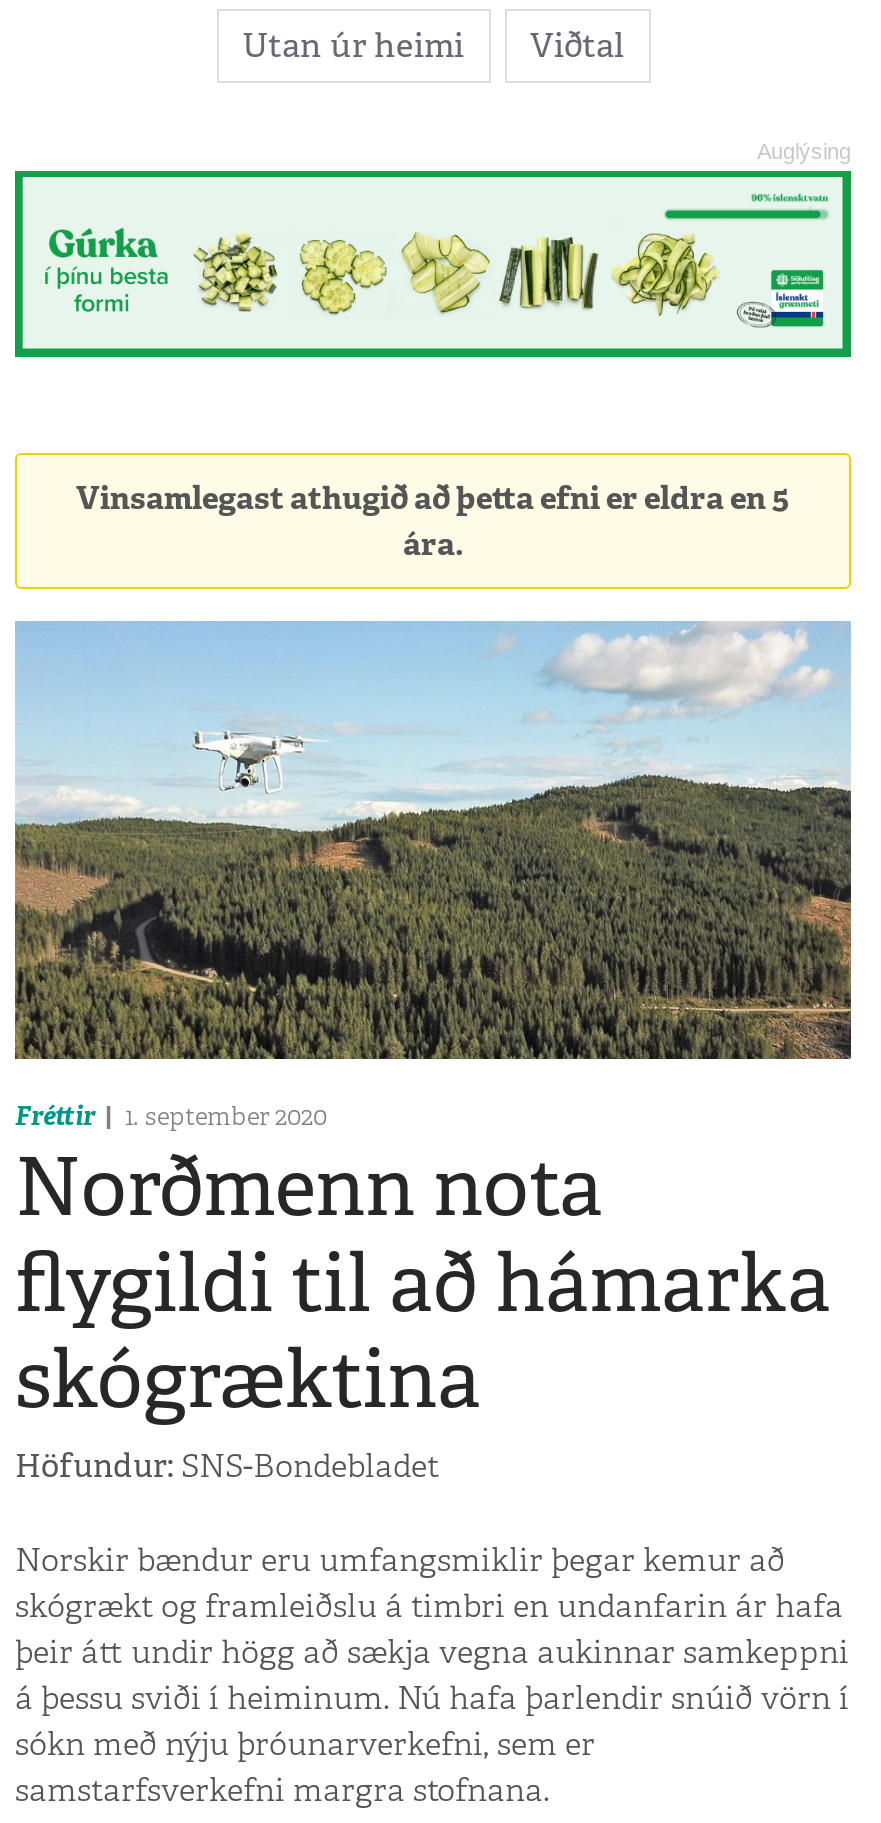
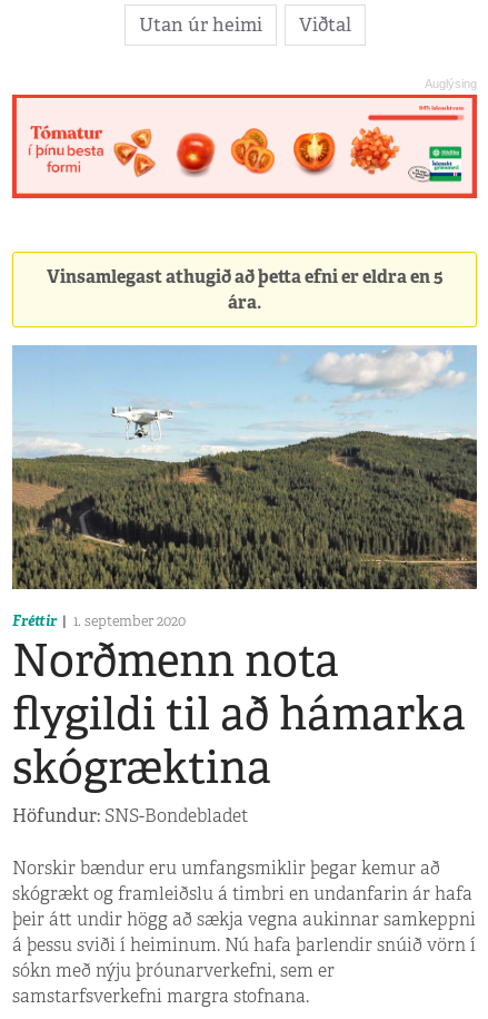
[13,169,853,359] [image] -> [11,94,478,199] [image]

